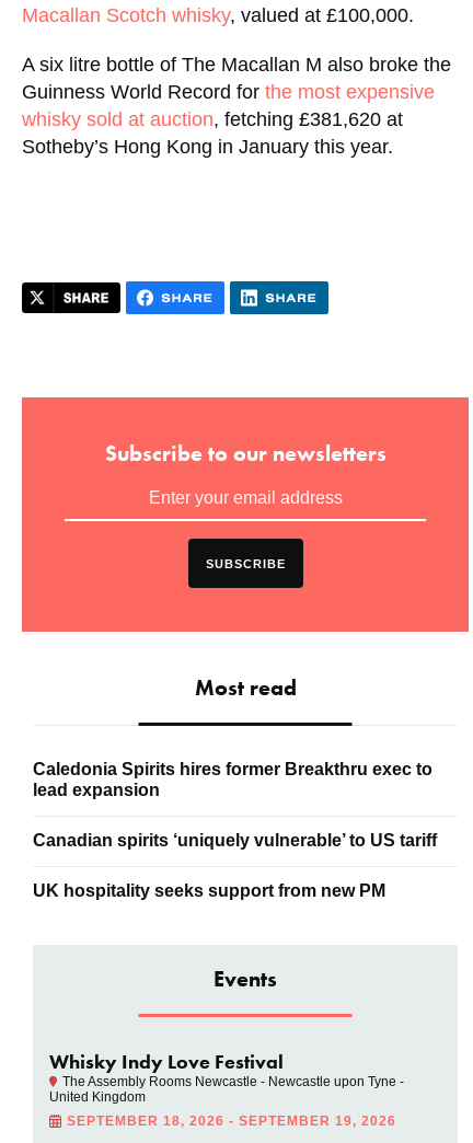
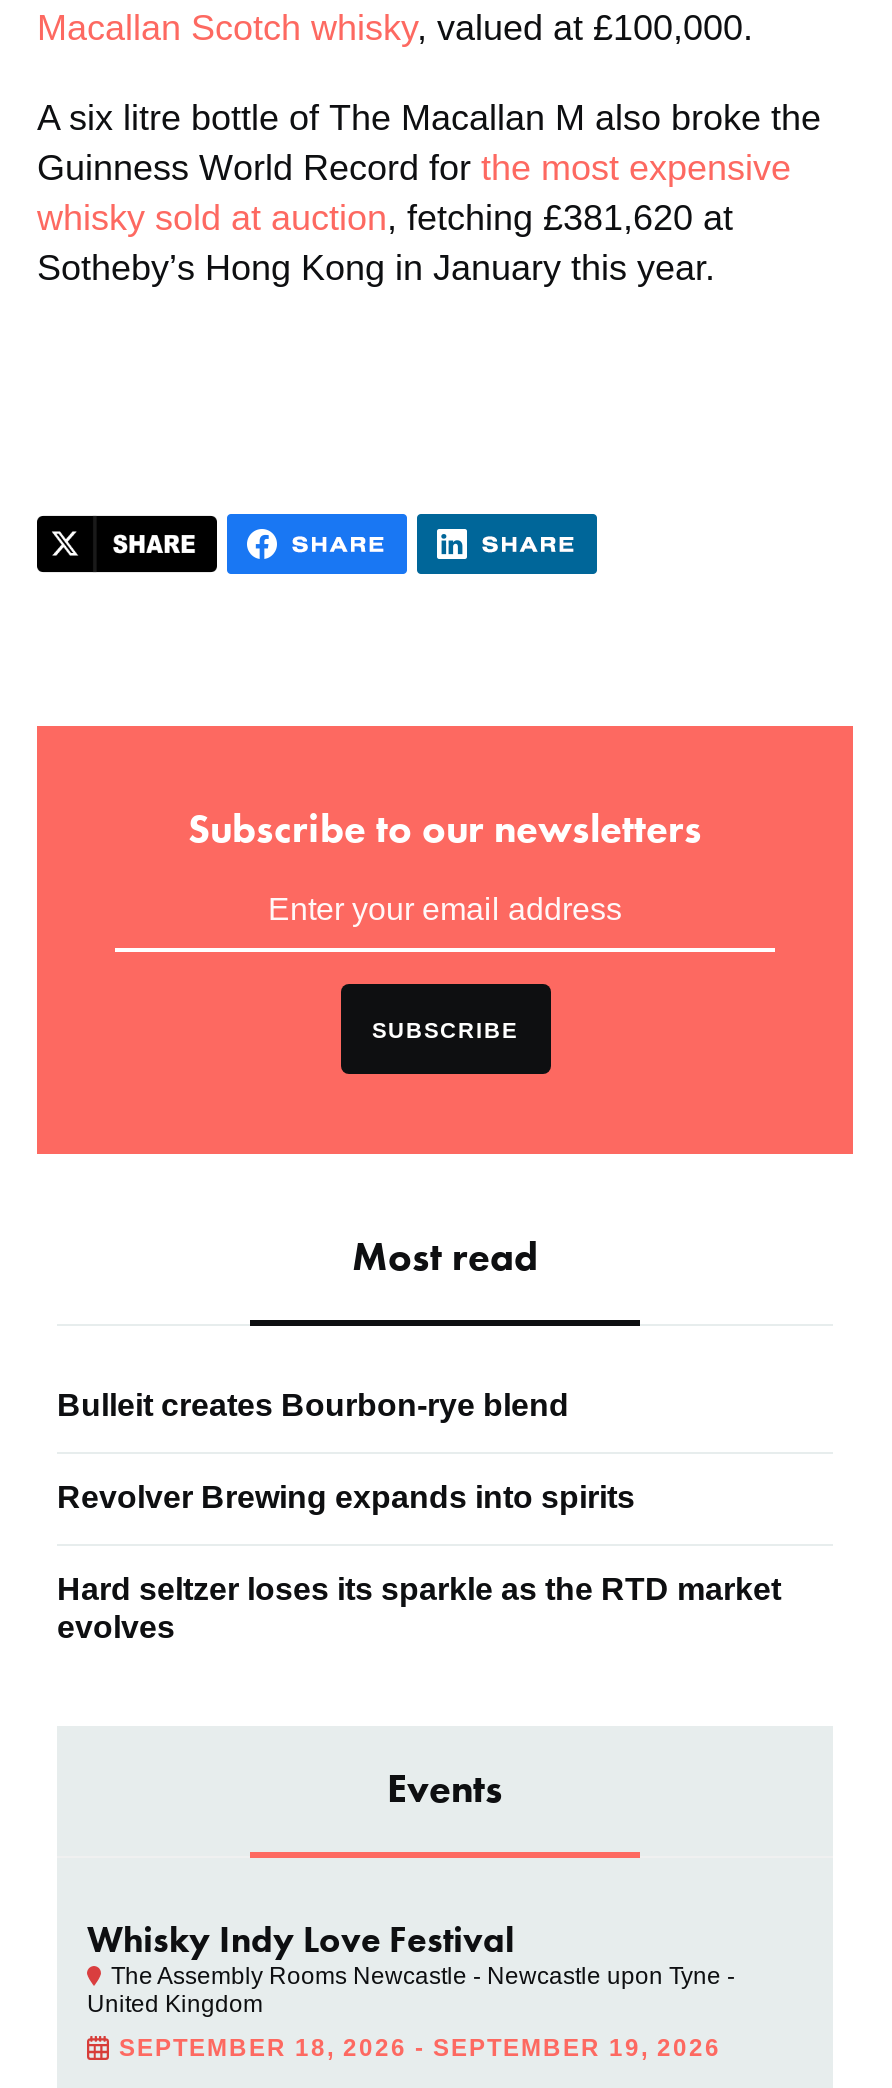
[33,759,432,799] Caledonia Spirits hires former Breakthru exec to | lead expansion -> [57,1387,569,1421] Bulleit creates Bourbon-rye blend
[33,831,437,849] Canadian spirits ‘uniquely vulnerable’ to US tariff -> [57,1479,635,1513] Revolver Brewing expands into spirits
[33,881,385,900] UK hospitality seeks support from new PM -> [57,1571,781,1643] Hard seltzer loses its sparkle as the RTD market | evolves

